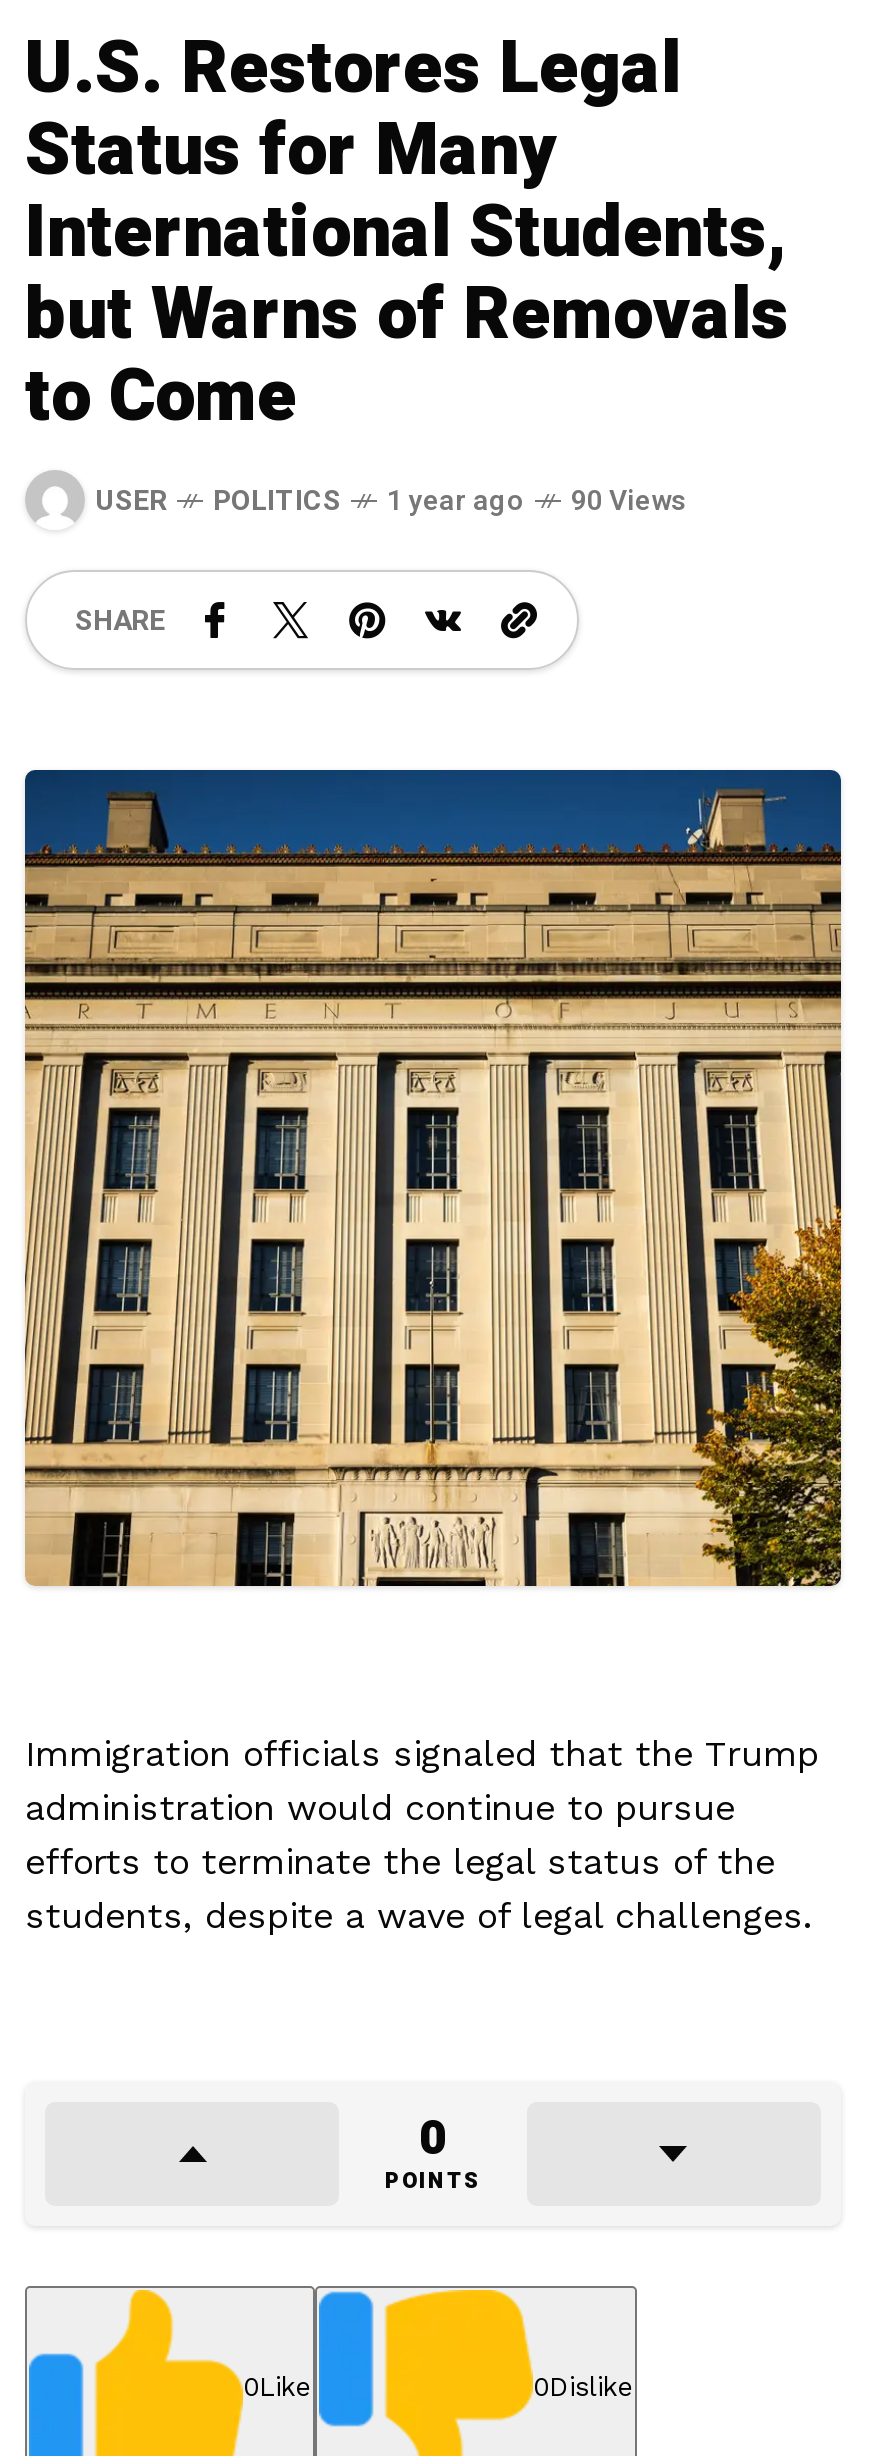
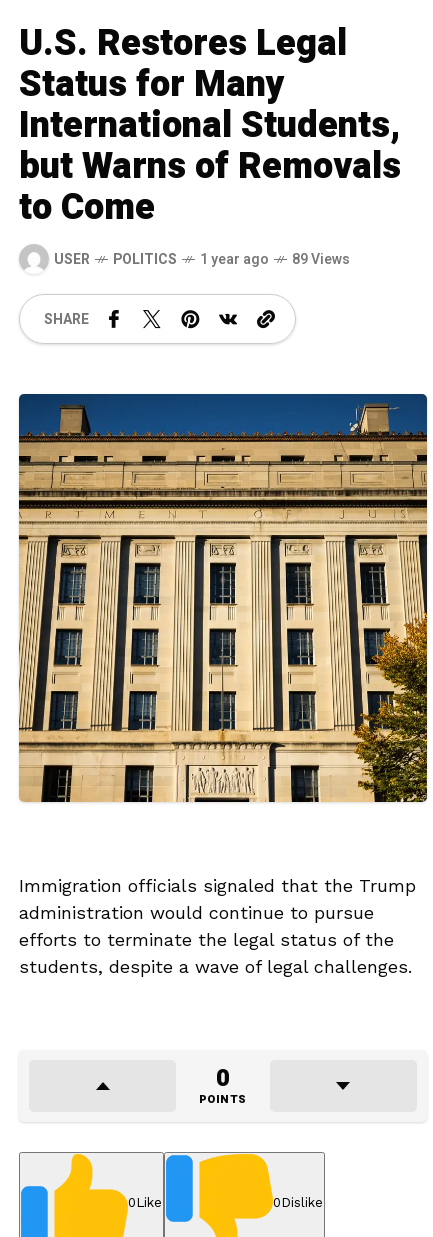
[95,479,687,521] USER POLITICS 1 year ago 90 Views -> [54,248,350,269] USER POLITICS 1 year ago 89 Views

